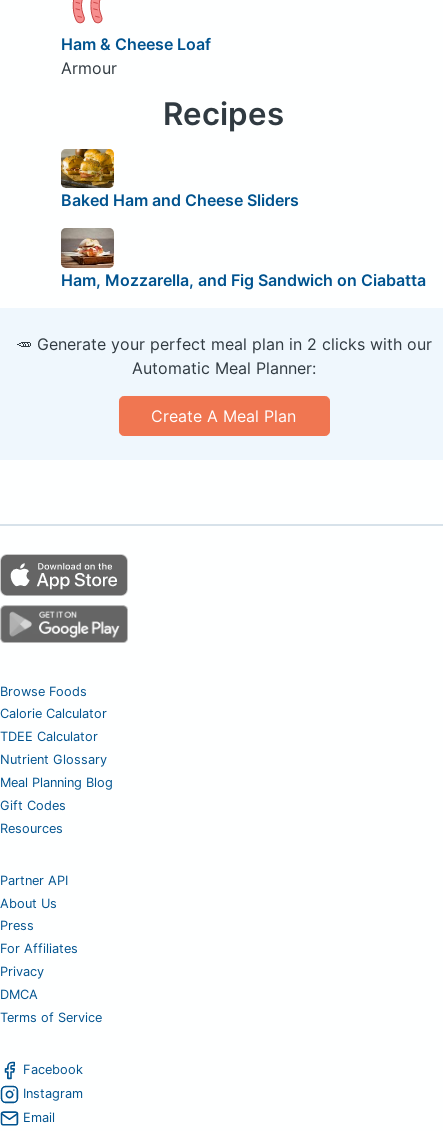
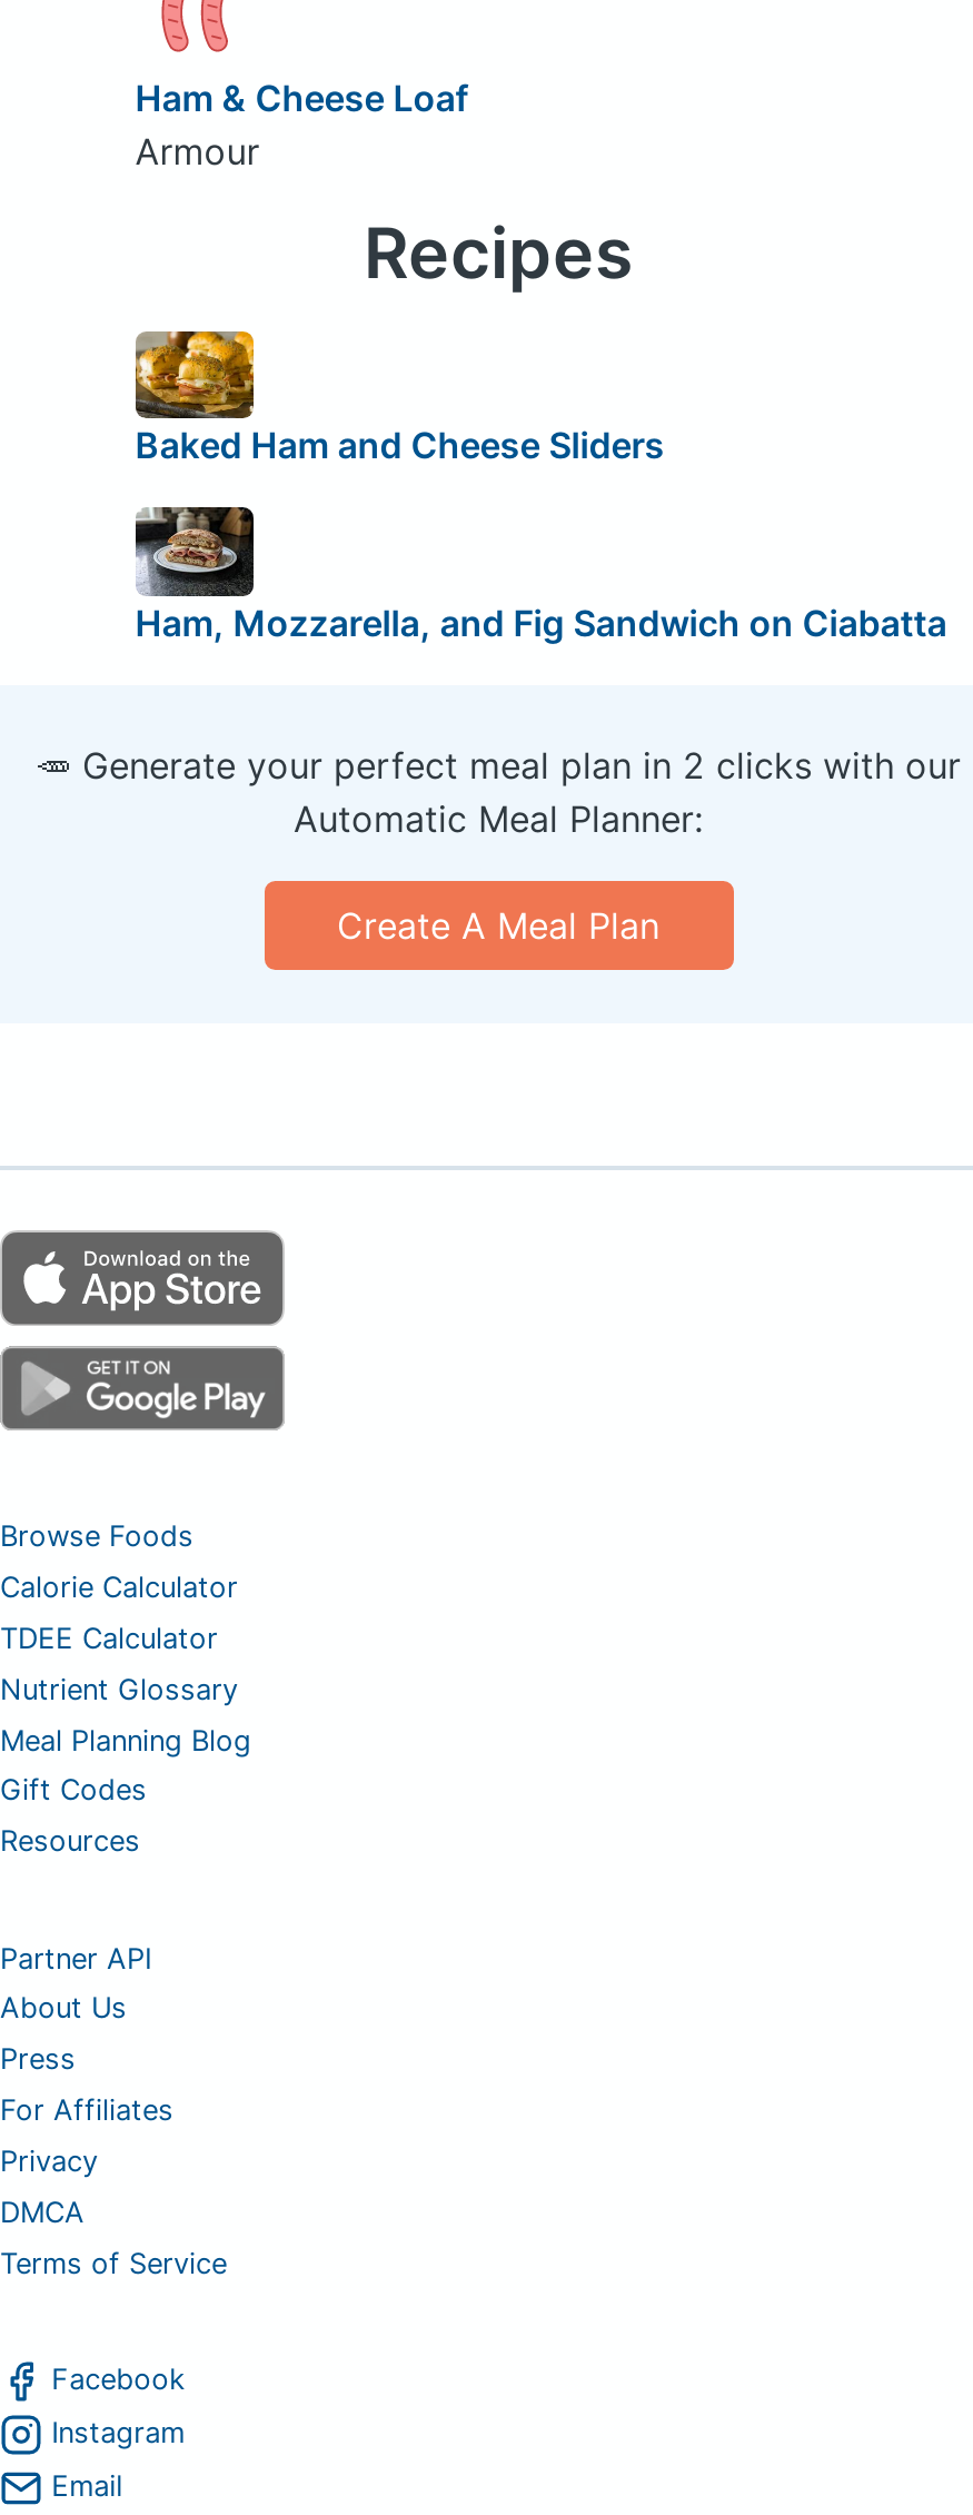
[60,228,115,267] [image] -> [133,507,256,594] [image]

